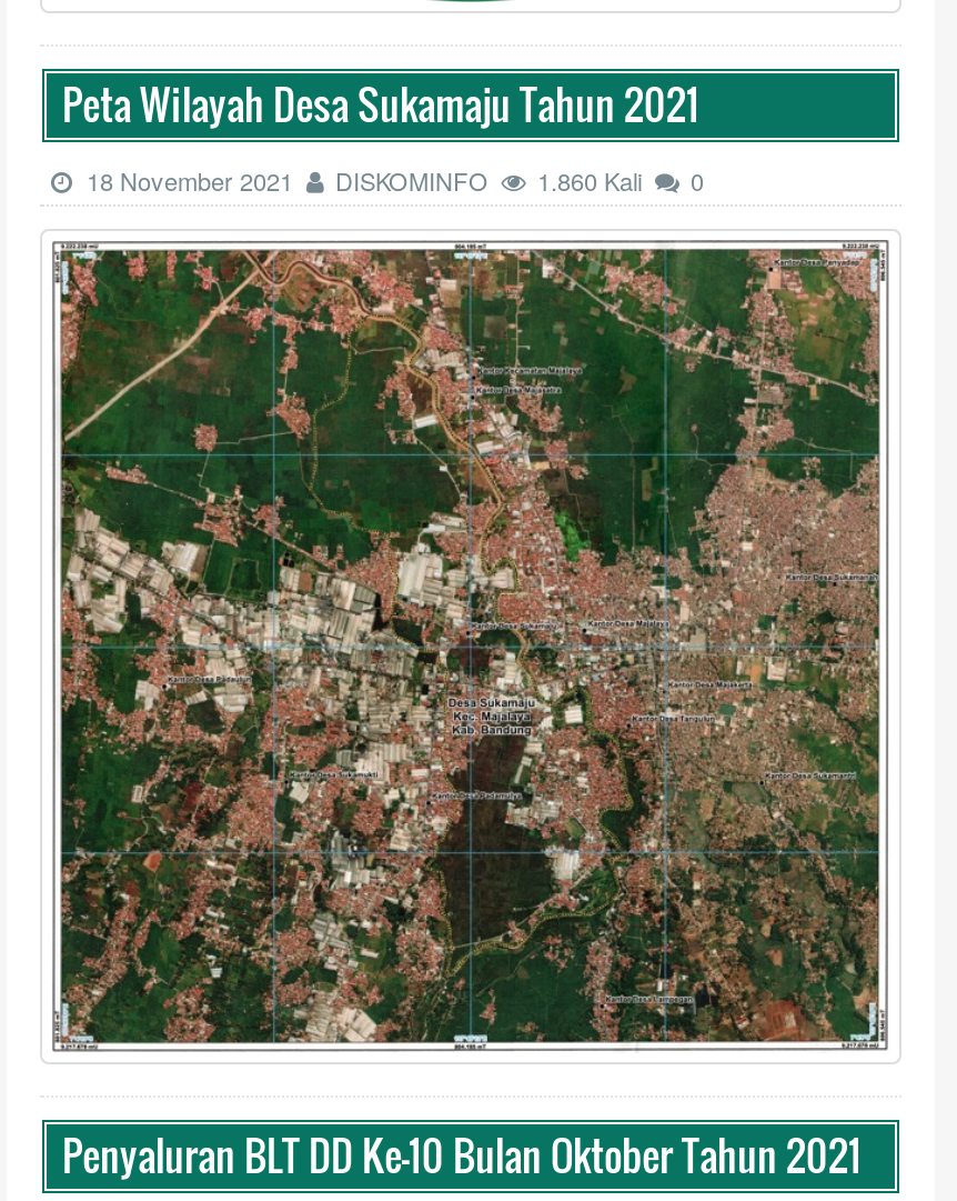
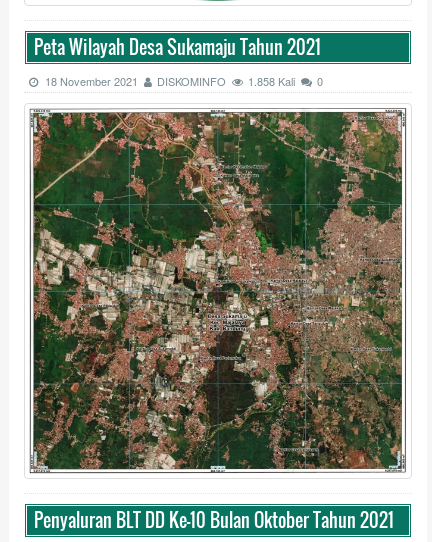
[87,163,711,198] 18 November 2021 DISKOMINFO 1.860 Kali 0 -> [45,73,326,89] 18 November 2021 DISKOMINFO 1.858 Kali 0

